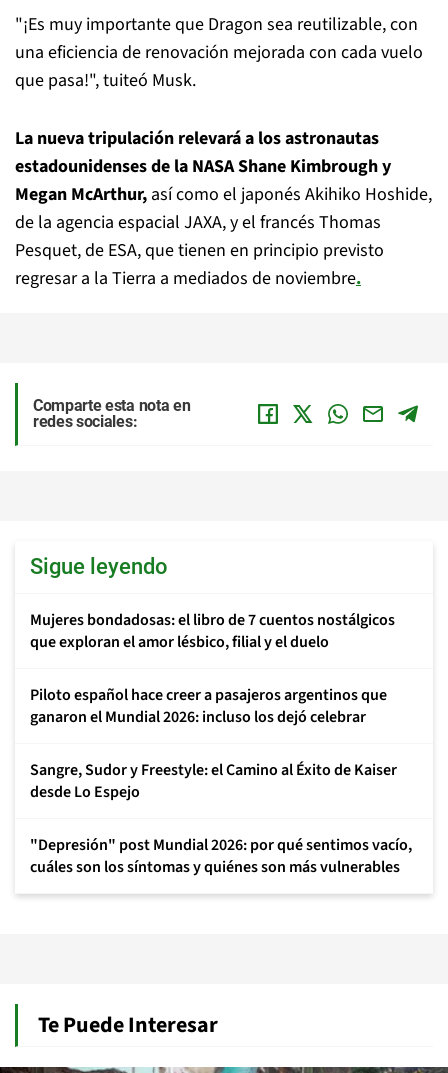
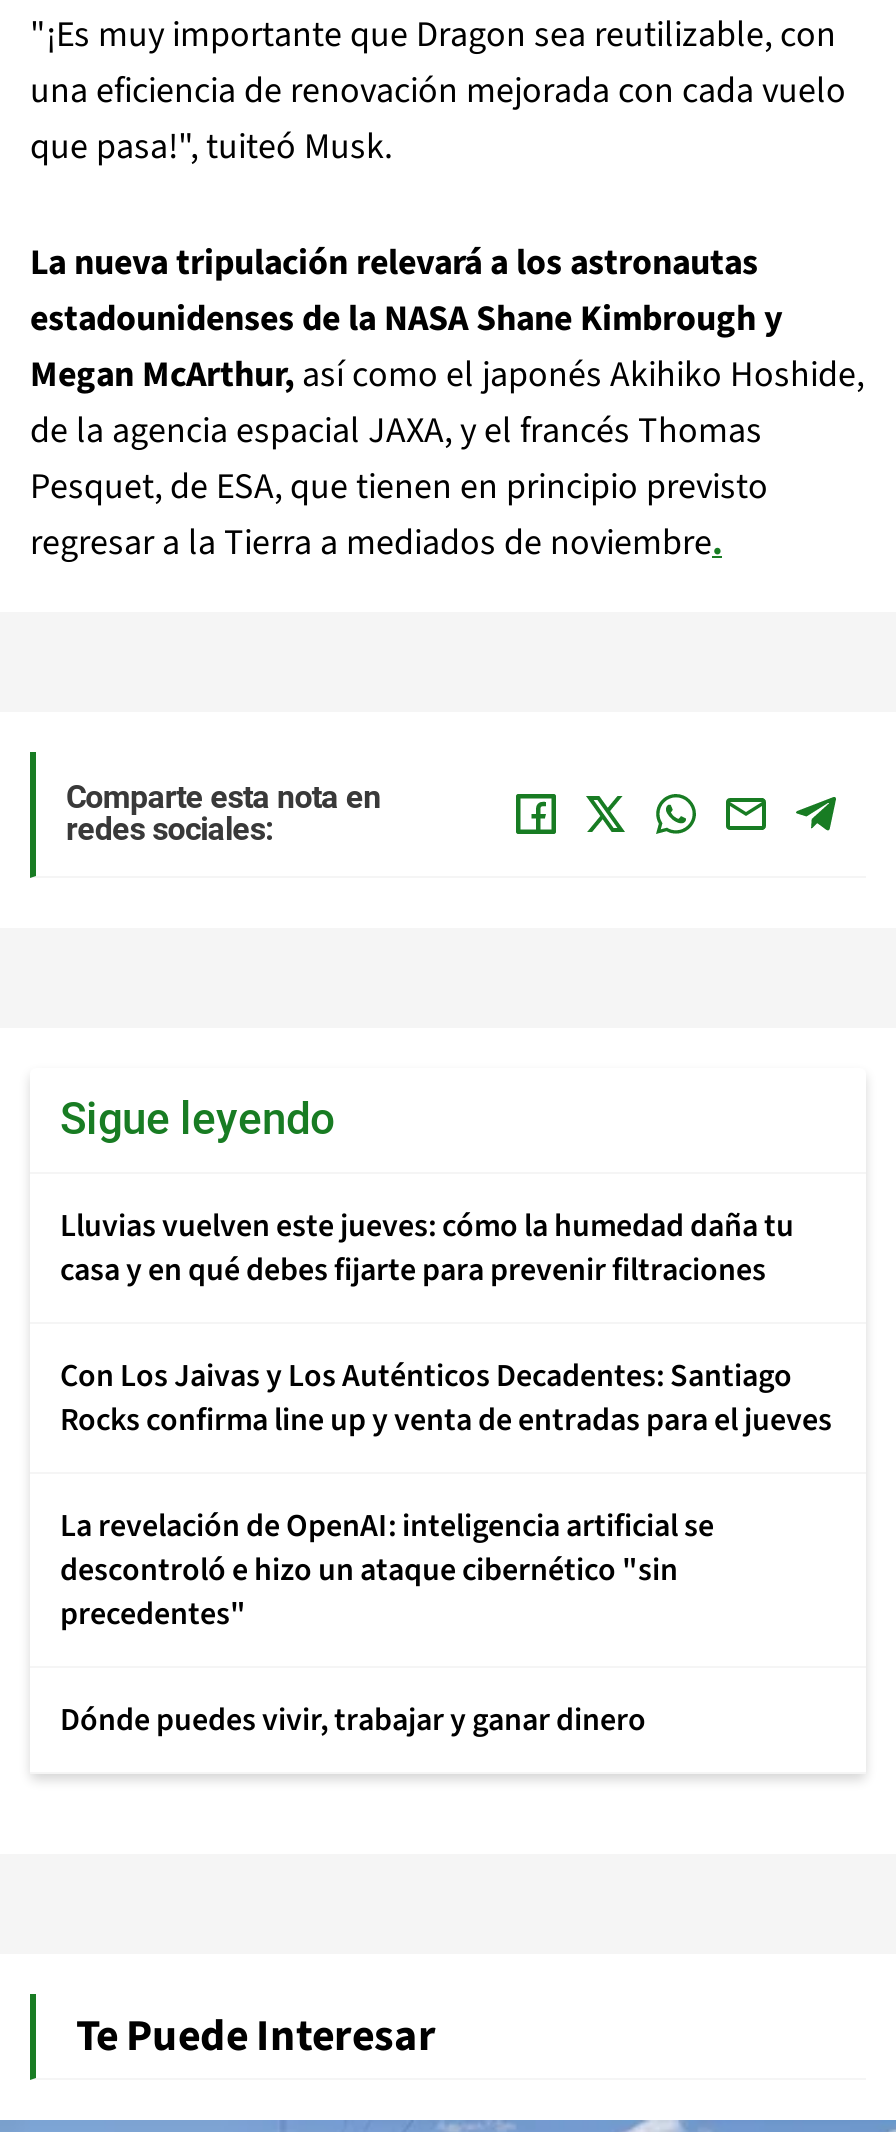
[30,609,395,653] Mujeres bondadosas: el libro de 7 cuentos nostálgicos | que exploran el amor lésbico, filial y el duelo -> [60,1204,794,1292] Lluvias vuelven este jueves: cómo la humedad daña tu | casa y en qué debes fijarte para prevenir filtraciones
[30,684,387,728] Piloto español hace creer a pasajeros argentinos que | ganaron el Mundial 2026: incluso los dejó celebrar -> [60,1354,832,1442] Con Los Jaivas y Los Auténticos Decadentes: Santiago | Rocks confirma line up y venta de entradas para el jueves
[30,759,397,803] Sangre, Sudor y Freestyle: el Camino al Éxito de Kaiser | desde Lo Espejo -> [60,1504,714,1636] La revelación de OpenAI: inteligencia artificial se | descontroló e hizo un ataque cibernético "sin | precedentes"
[30,834,412,878] "Depresión" post Mundial 2026: por qué sentimos vacío, | cuáles son los síntomas y quiénes son más vulnerables -> [60,1698,646,1742] Dónde puedes vivir, trabajar y ganar dinero

